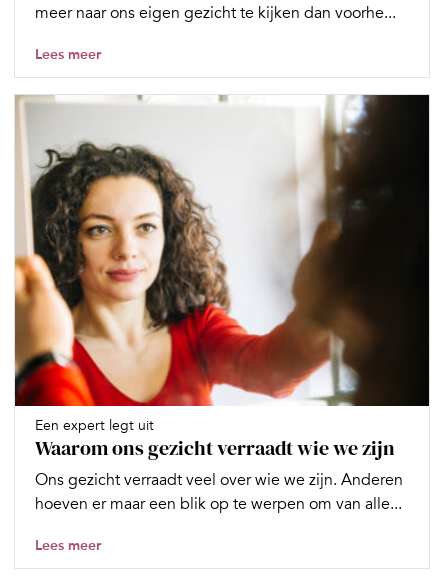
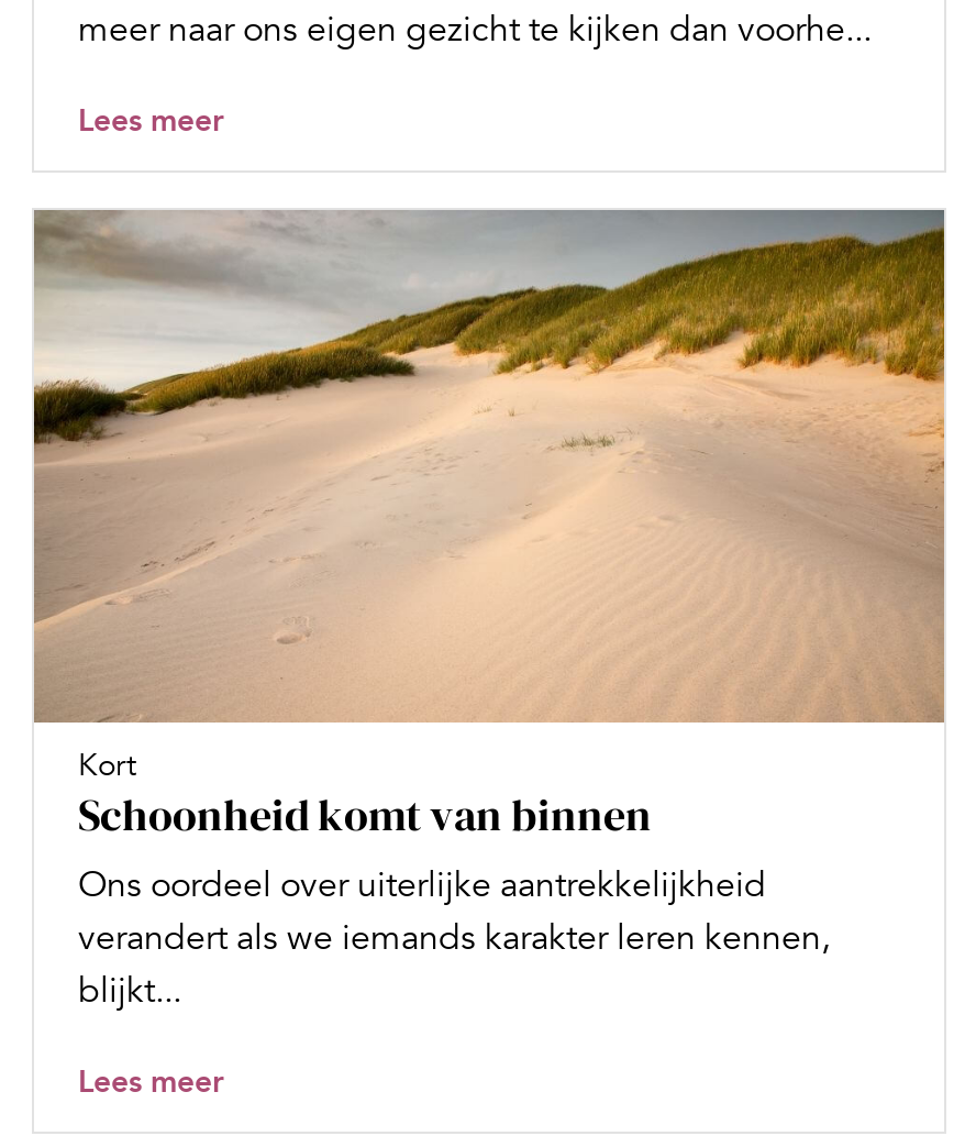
[14,95,430,514] [image] | Een expert legt uit | Waarom ons gezicht verraadt wie we zijn | Ons gezicht verraadt veel over wie we zijn. Anderen | hoeven er maar een blik op te werpen om van alle... -> [32,209,946,1013] [image] | Kort | Schoonheid komt van binnen | Ons oordeel over uiterlijke aantrekkelijkheid | verandert als we iemands karakter leren kennen, | blijkt...

